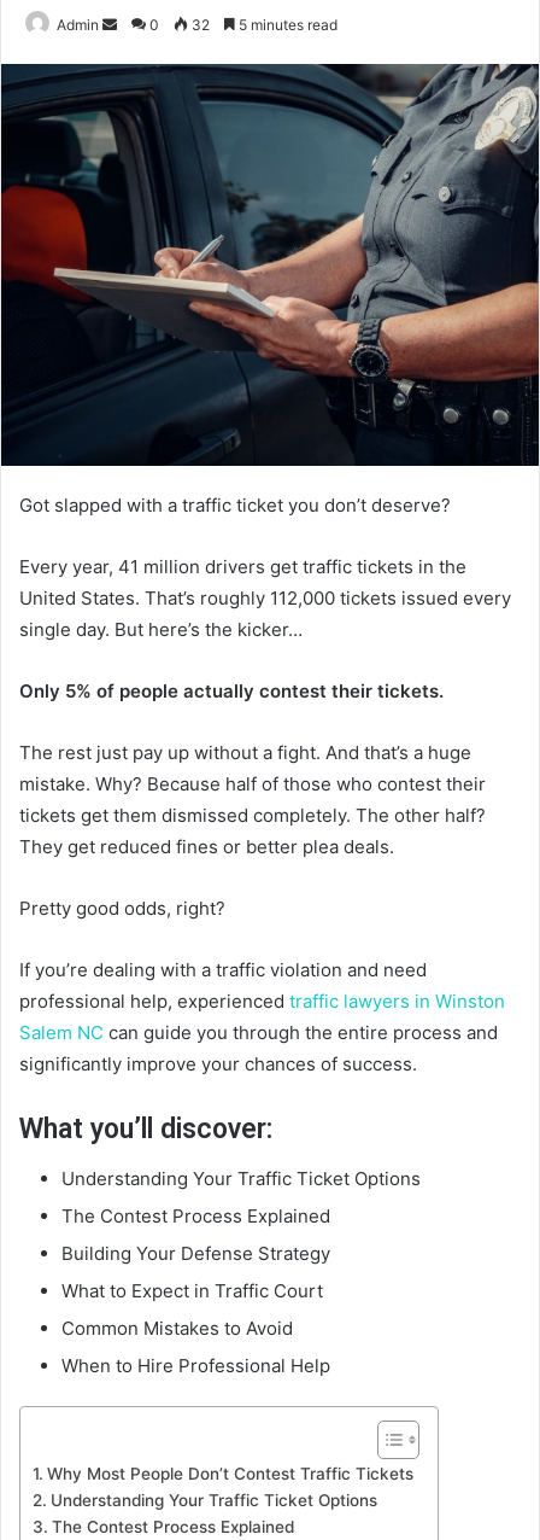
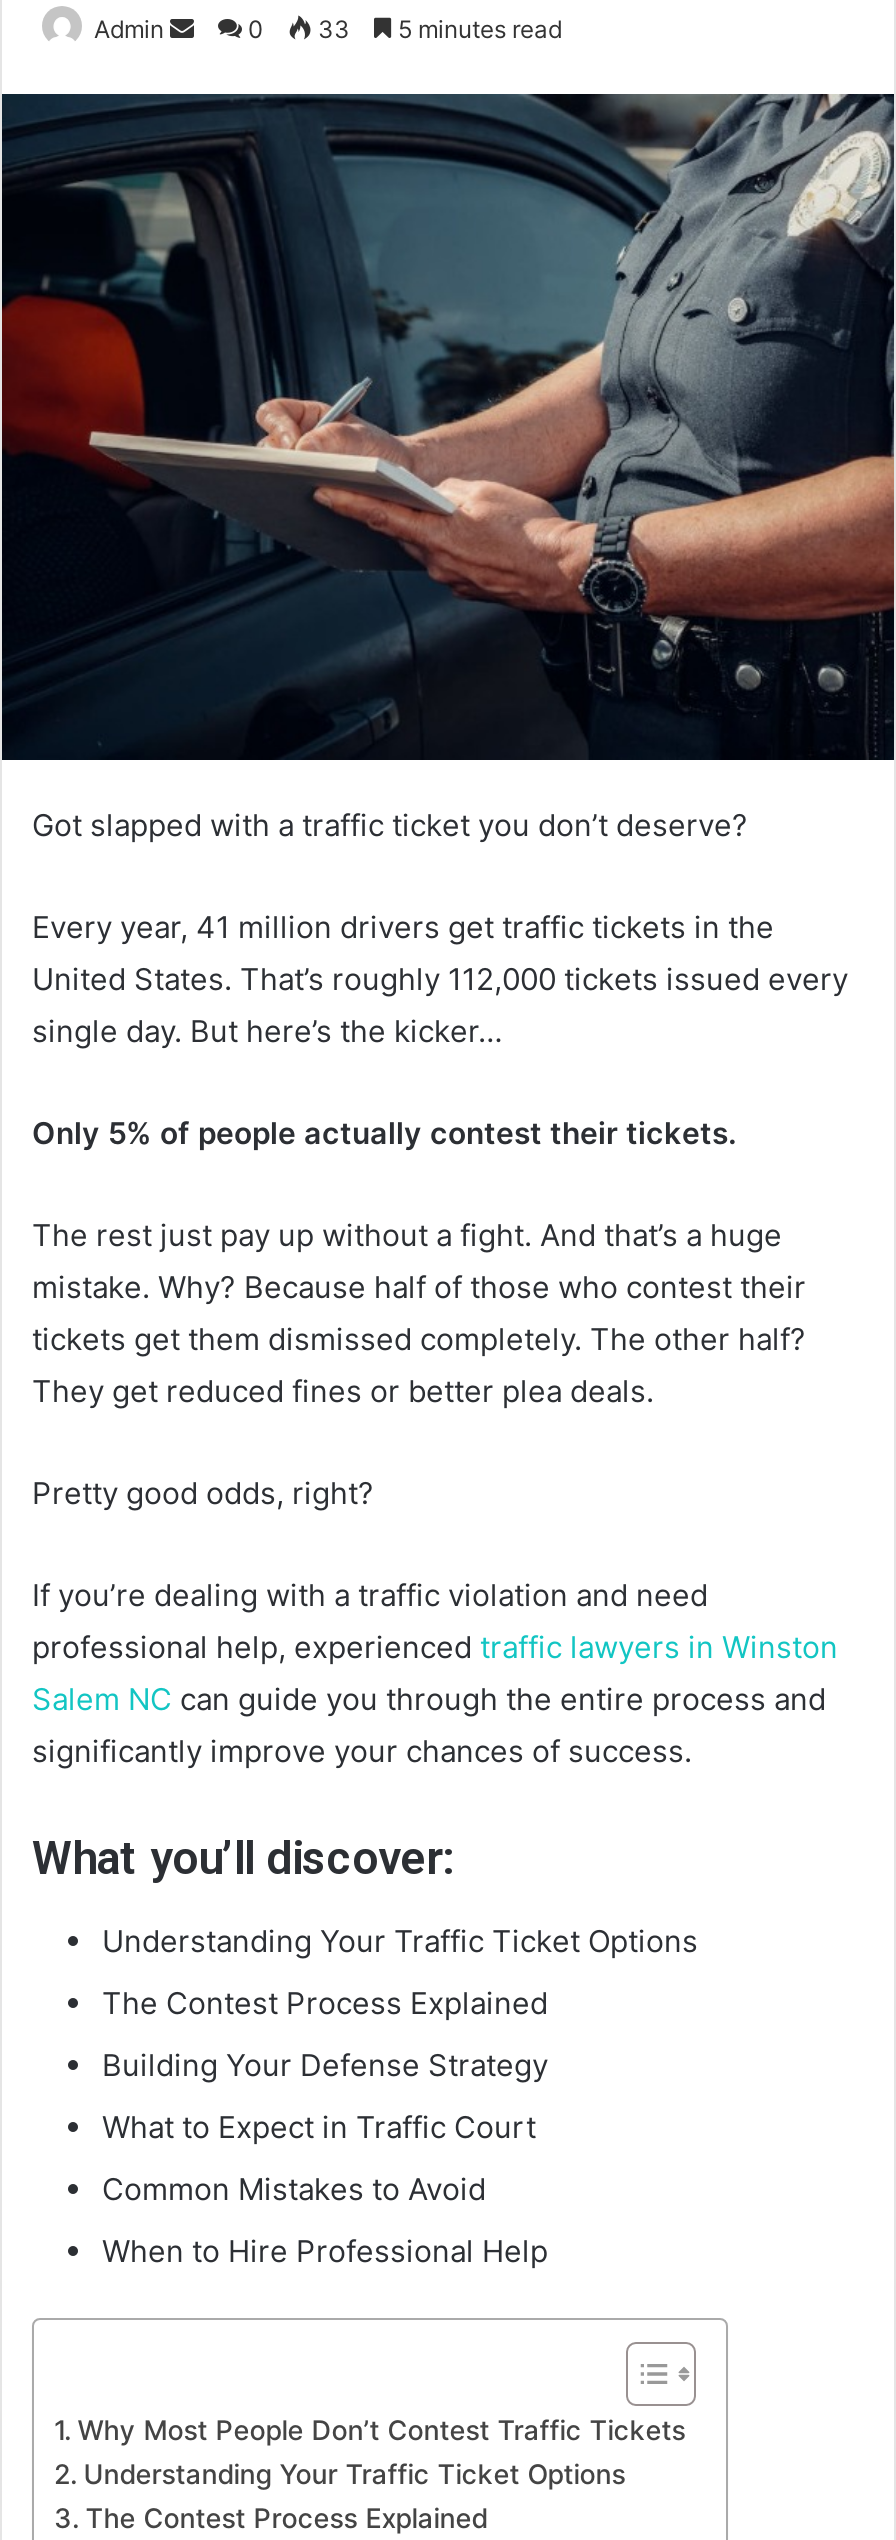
[188,16,210,34] 32 -> [312,14,350,44] 33

